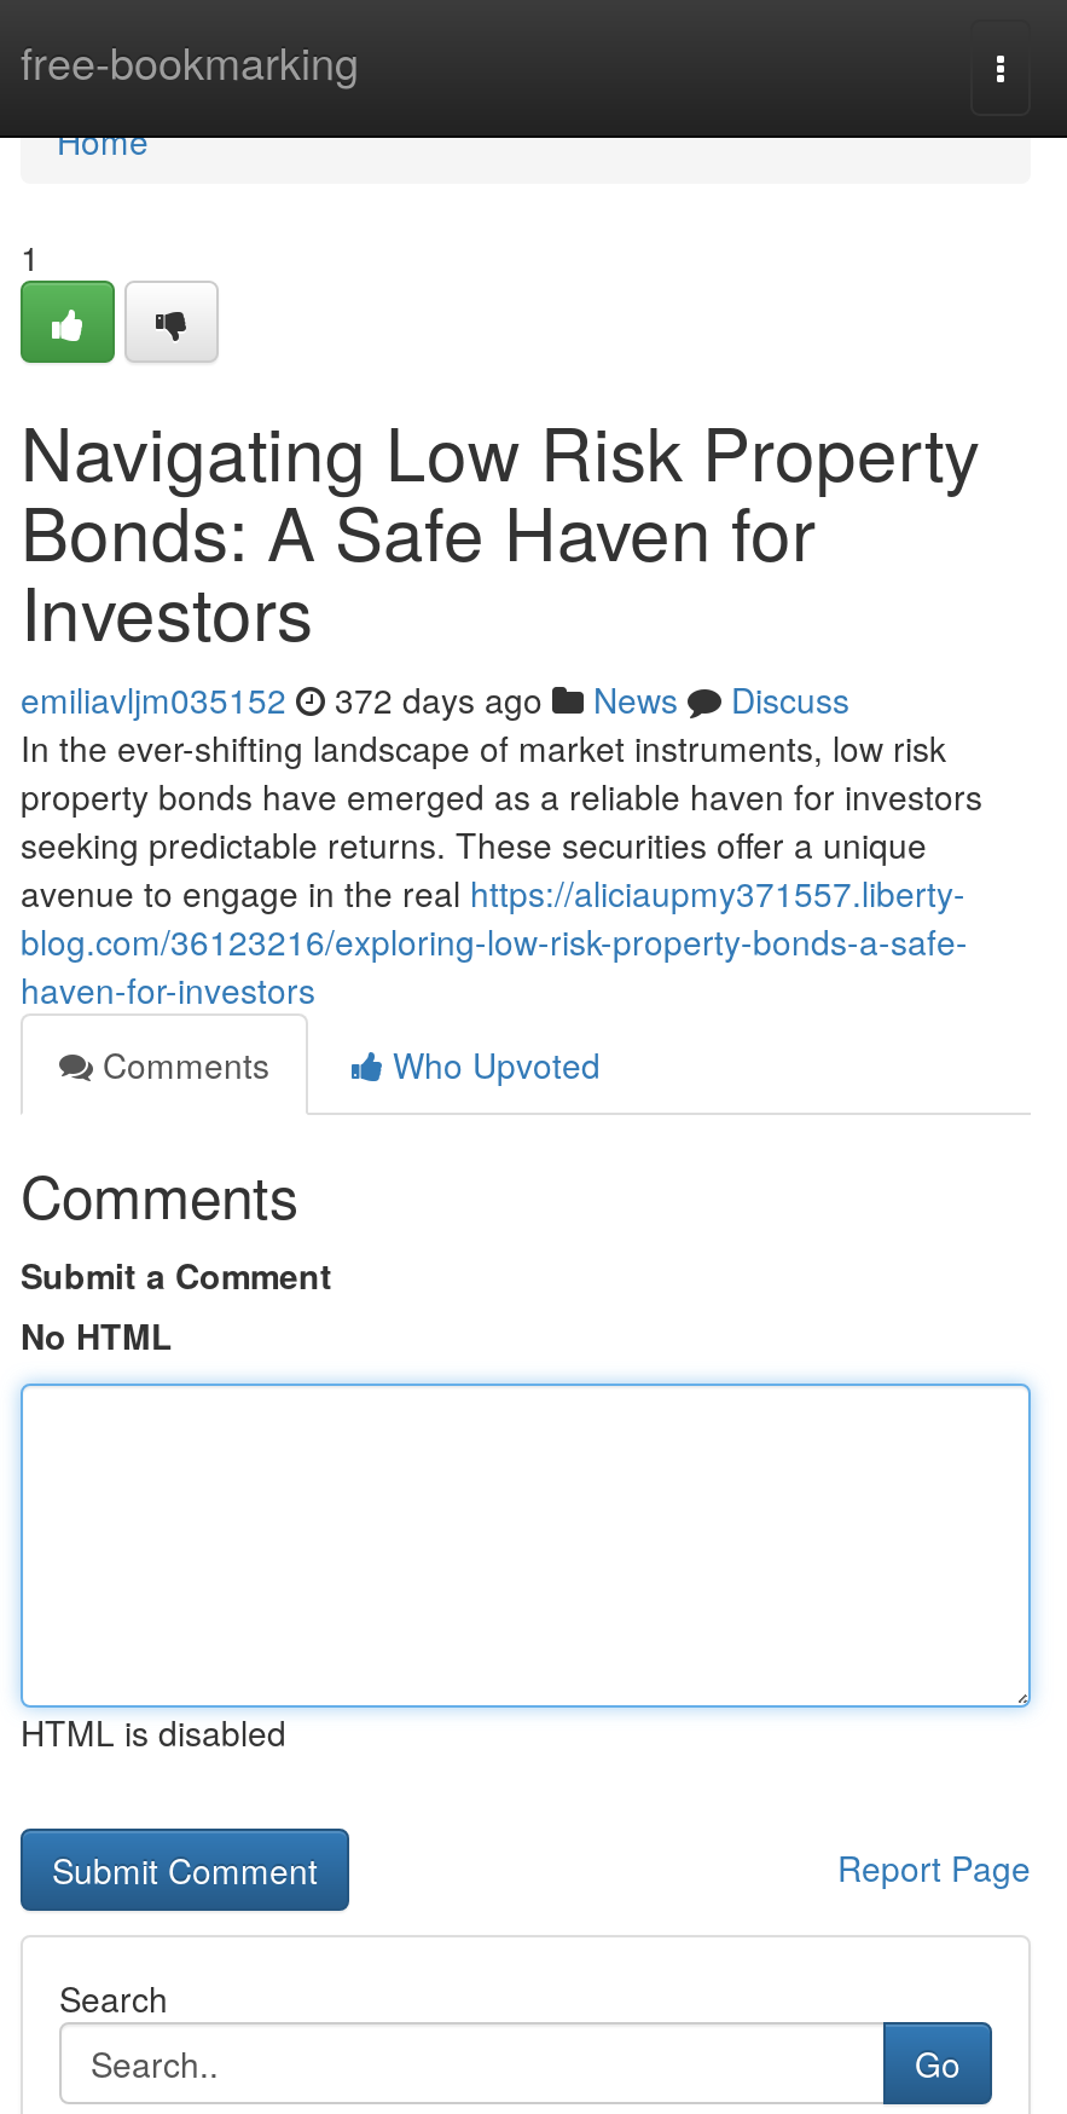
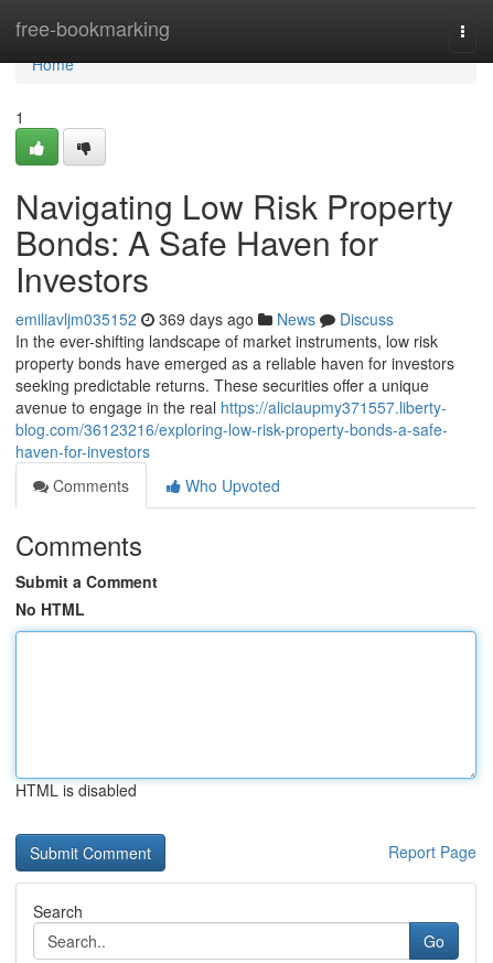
[21,675,849,723] emiliavljm035152 372 days ago News Discuss -> [15,308,394,330] emiliavljm035152 369 days ago News Discuss

